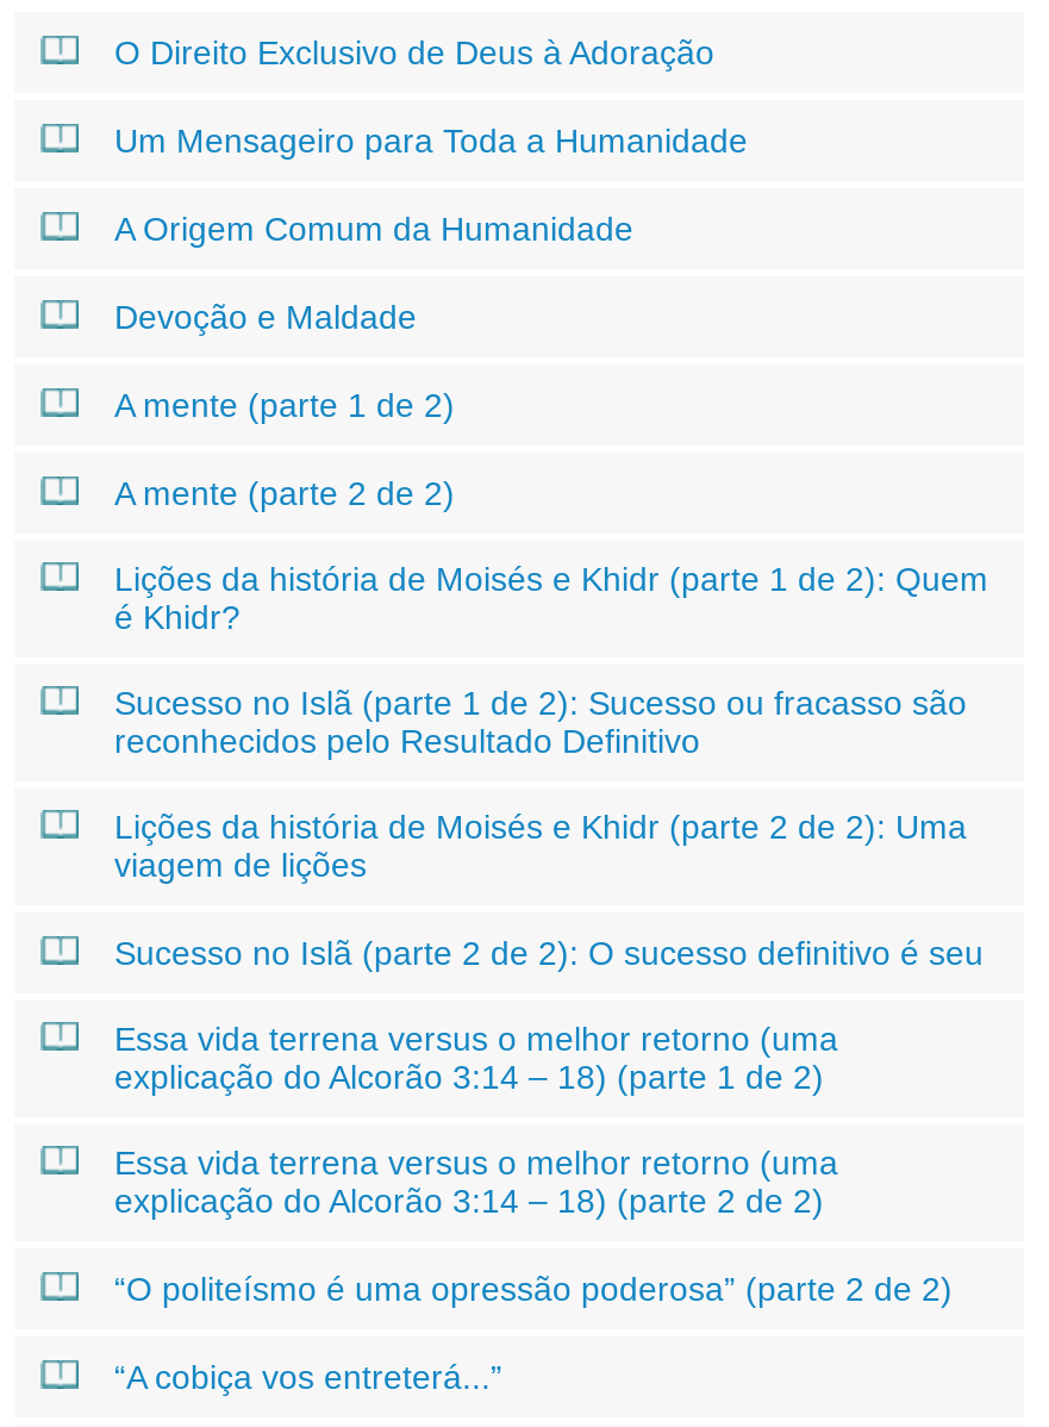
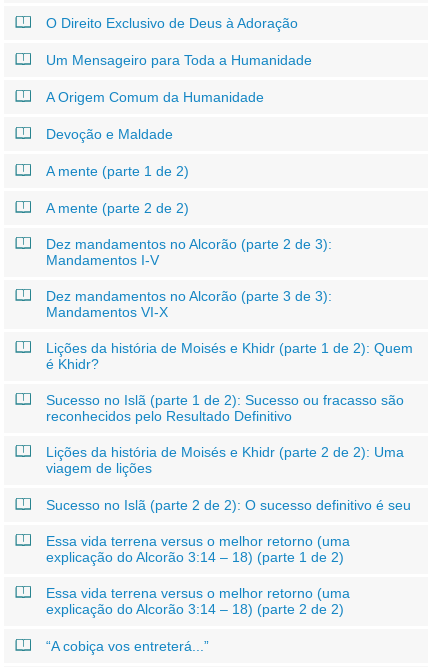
none -> [46,236,332,320] Dez mandamentos no Alcorão (parte 2 de 3): | Mandamentos I-V | Dez mandamentos no Alcorão (parte 3 de 3): | Mandamentos VI-X
moved [114,560,988,1220] -> [46,340,413,617]: Lições da história de Moisés e Khidr (parte 1 de 2): Quem | é Khidr? | Sucesso no Islã (parte 1 de 2): Sucesso ou fracasso são | ... | Essa vida terrena versus o melhor retorno (uma | explicação do Alcorão 3:14 – 18) (parte 2 de 2)
[114,1270,953,1308] “O politeísmo é uma opressão poderosa” (parte 2 de 2) -> none

